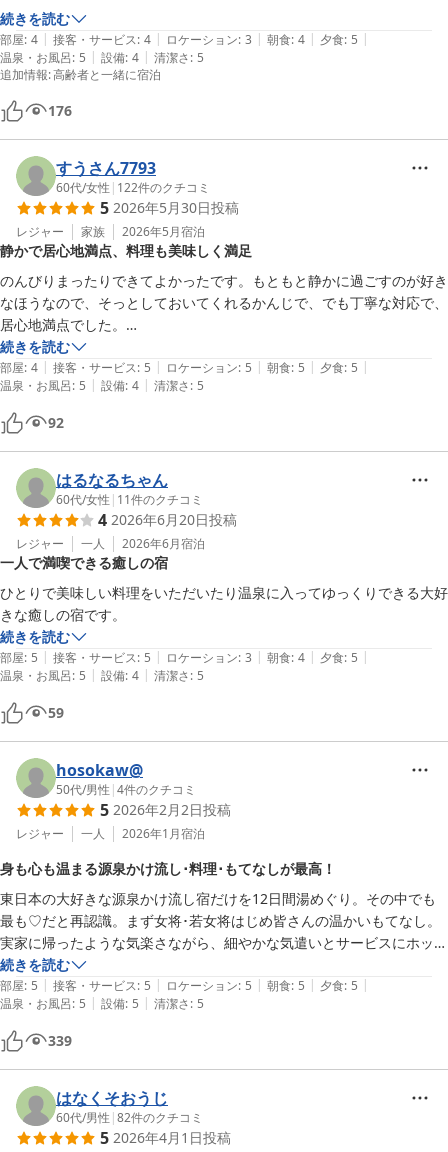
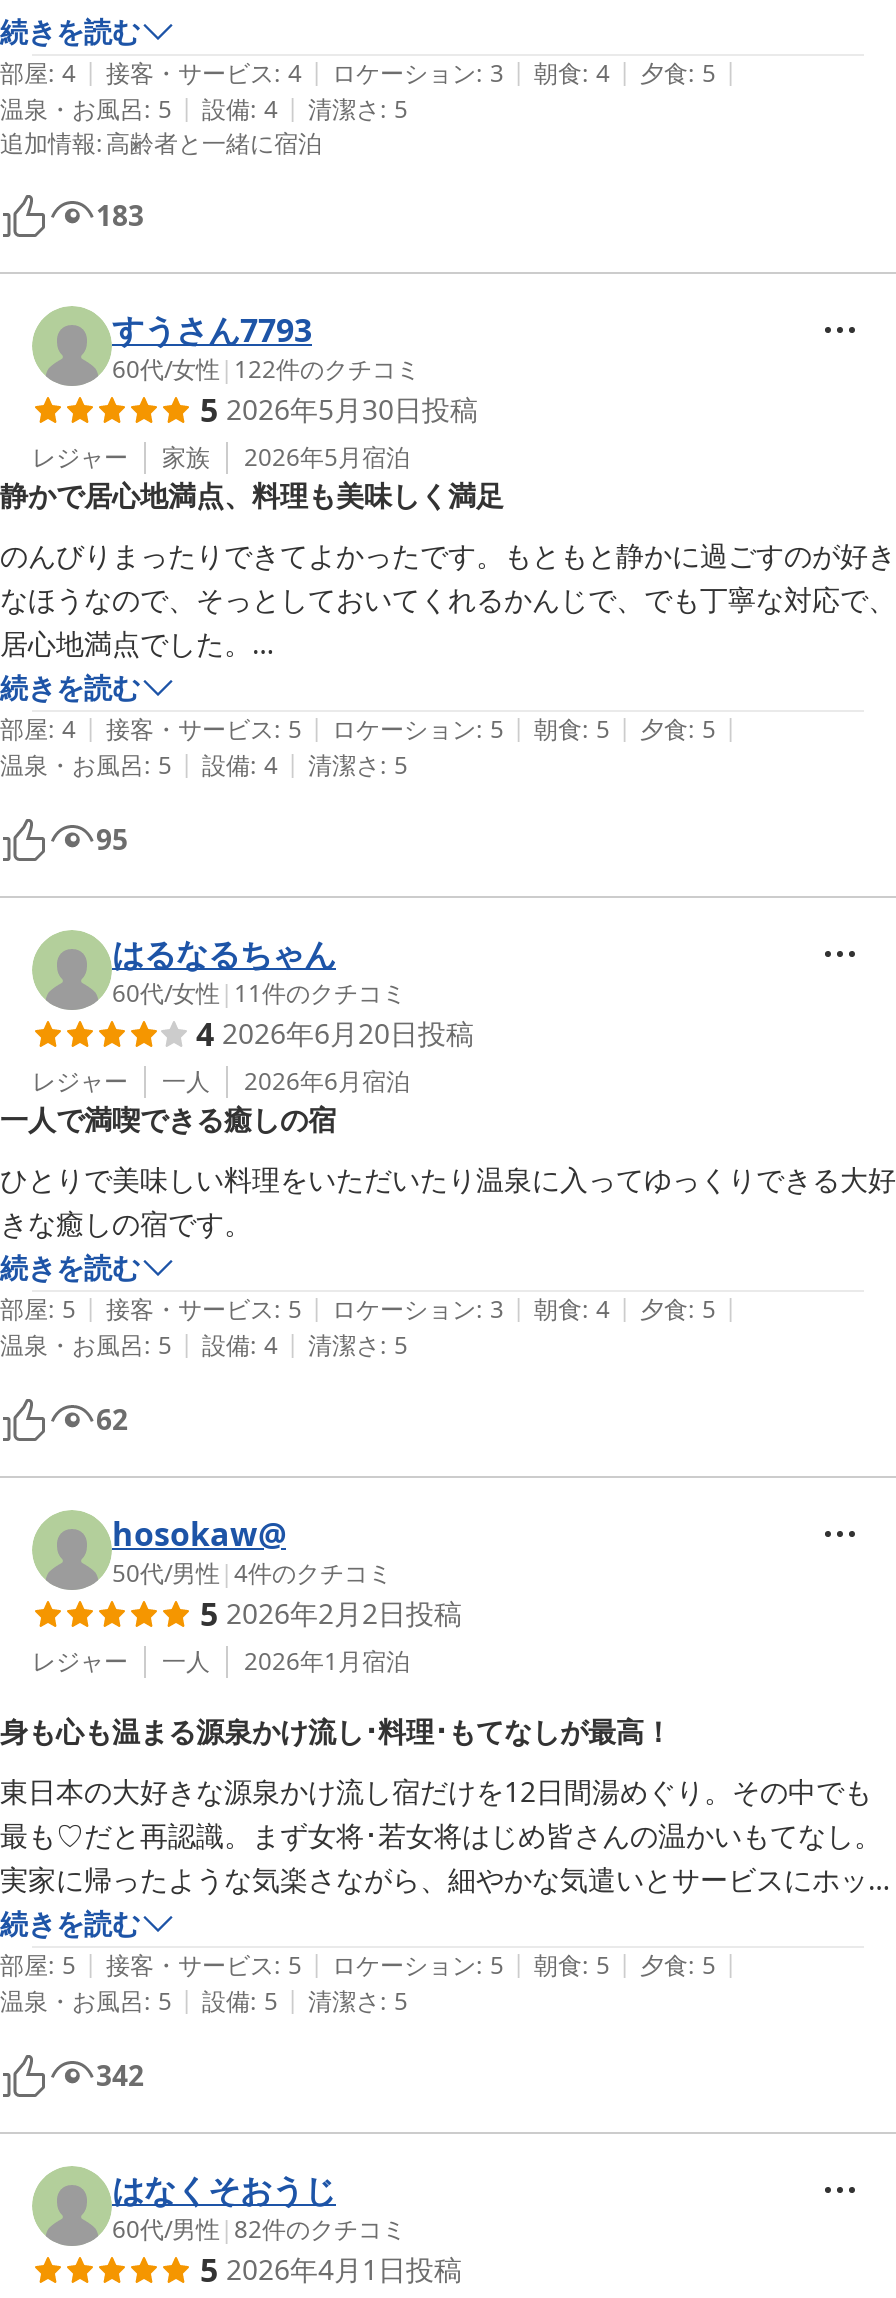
[48,101,72,120] 176 -> [96,196,144,234] 183
[48,413,64,432] 92 -> [96,820,128,858] 95
[48,703,64,722] 59 -> [96,1400,128,1438] 62
[48,1031,72,1050] 339 -> [96,2056,144,2094] 342

